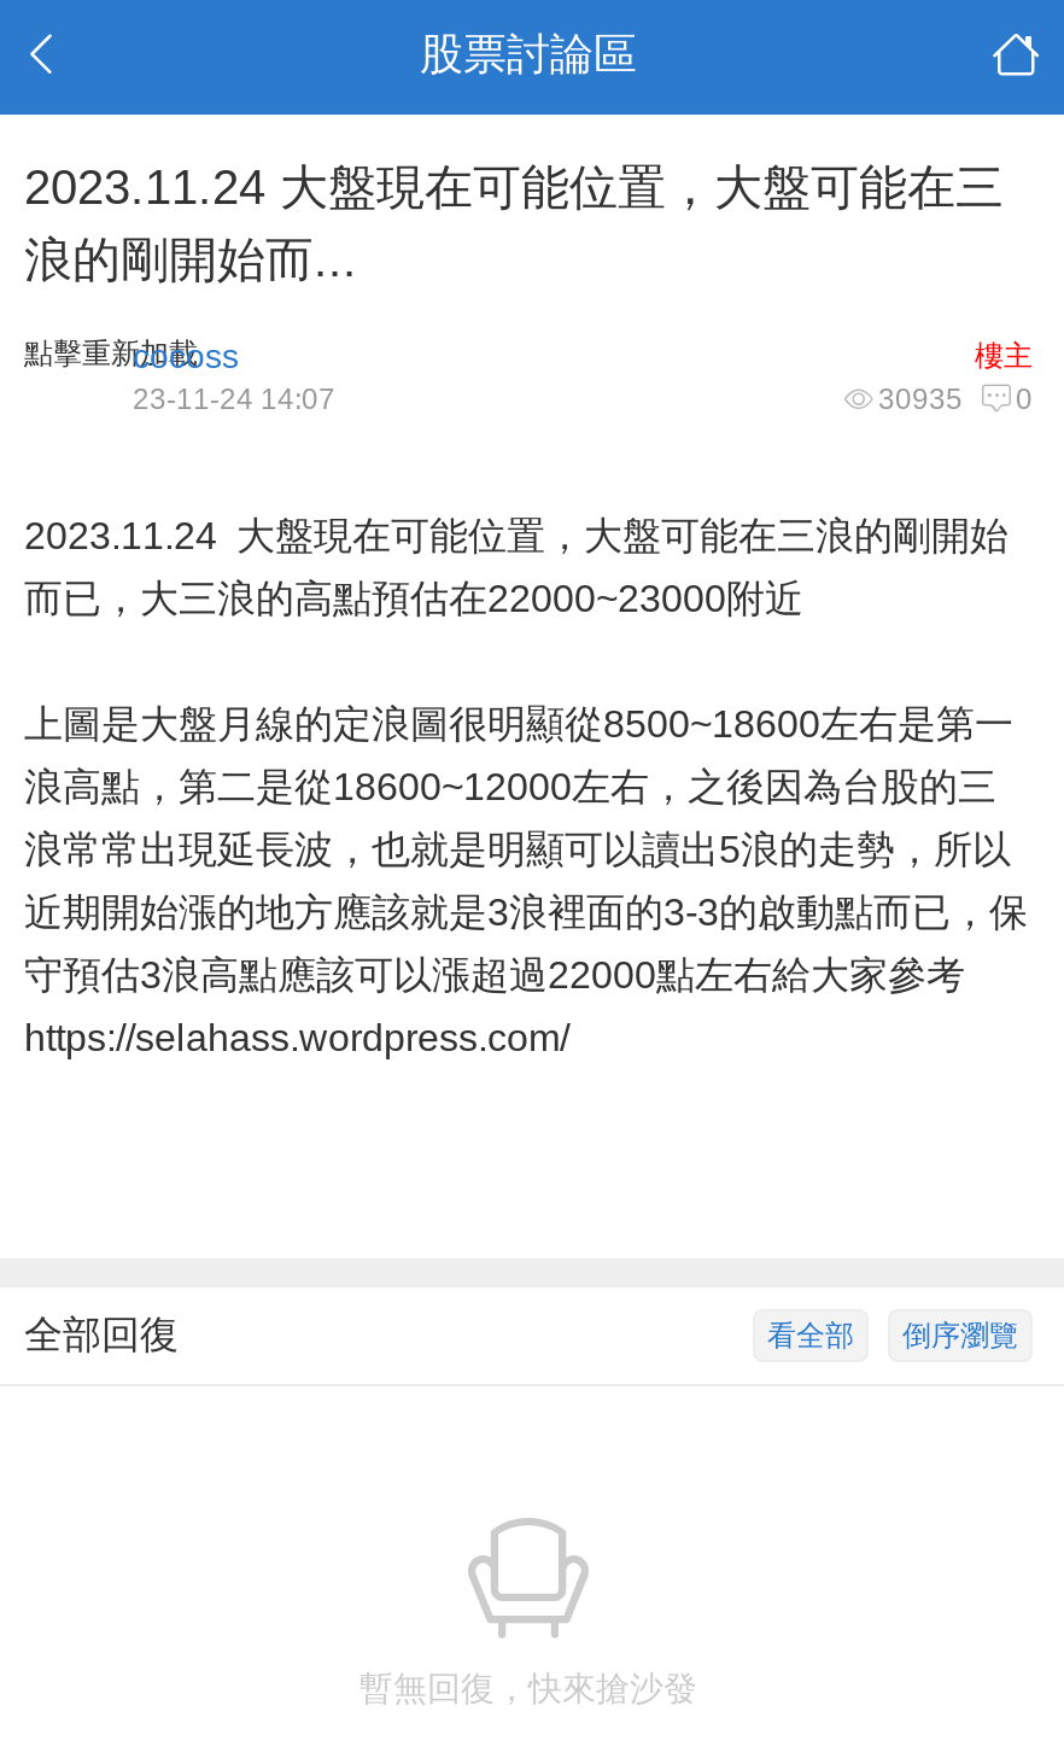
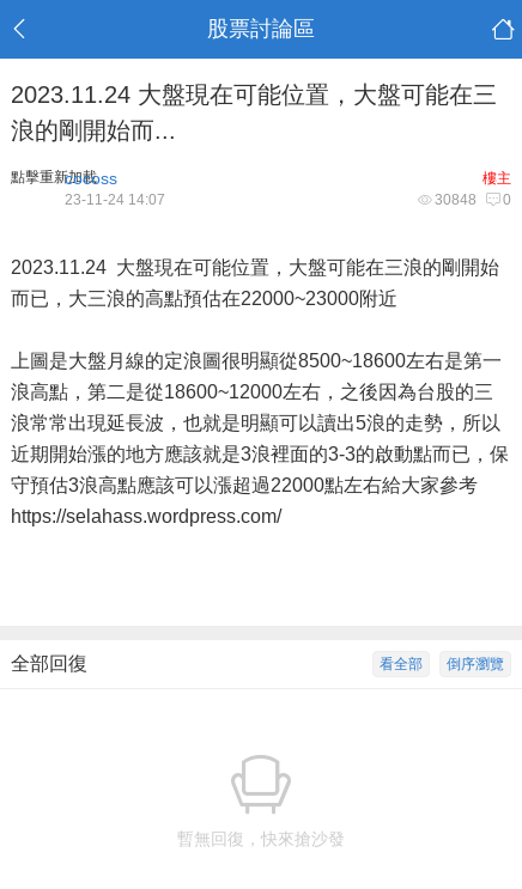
[878,382,1033,416] 30935 0 -> [435,191,511,208] 30848 0

